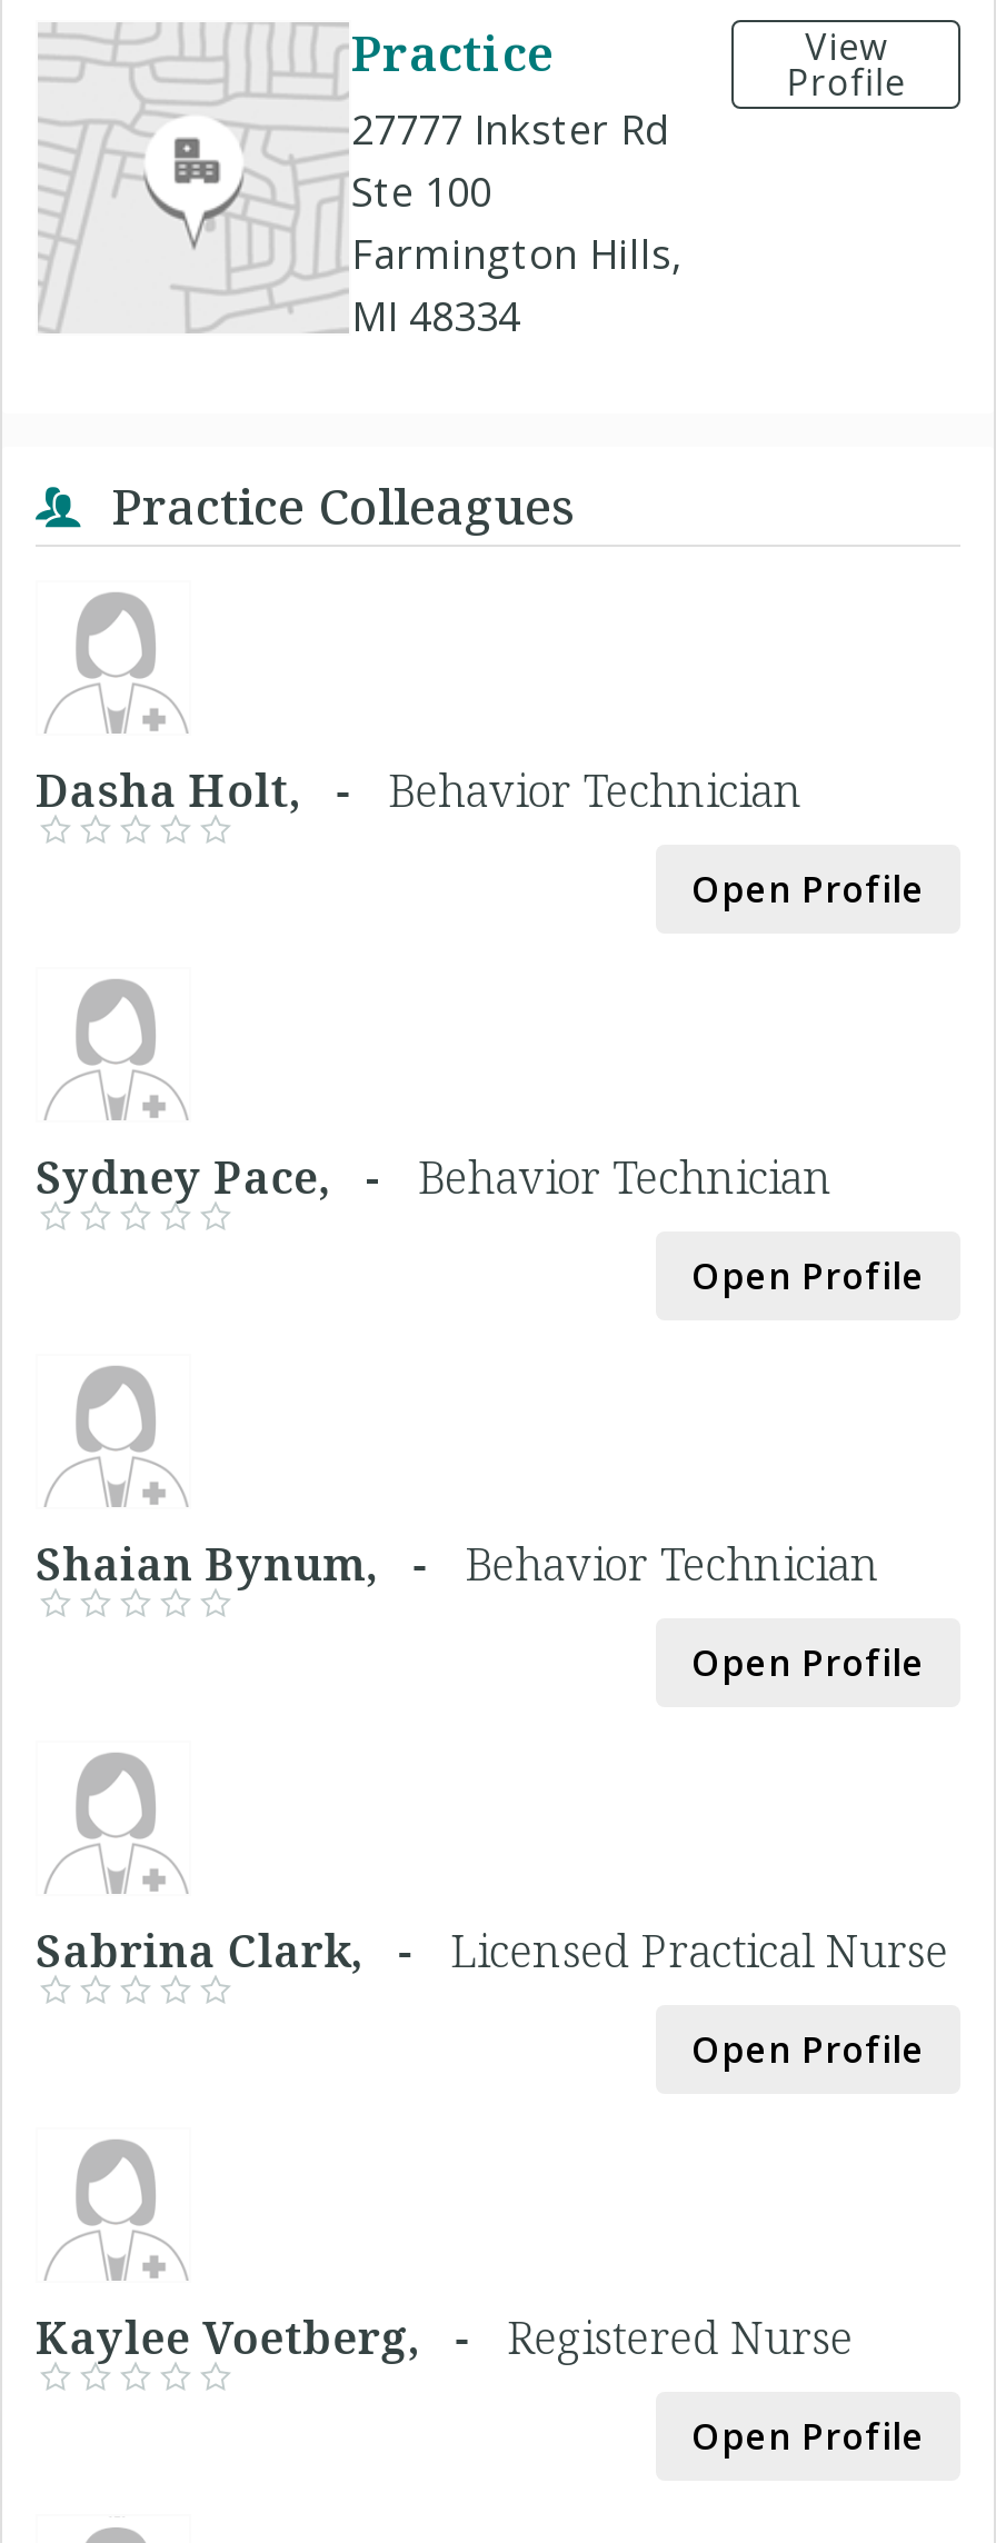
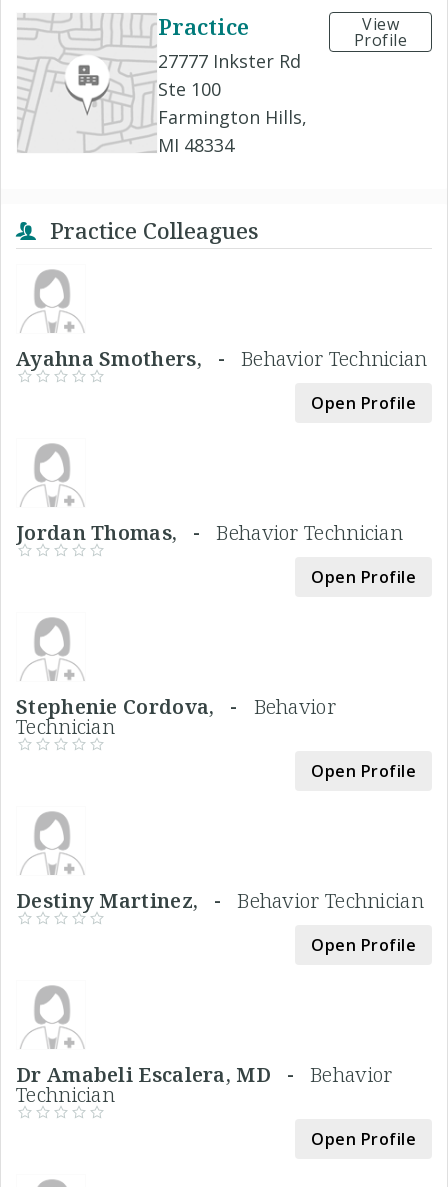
[36,759,803,819] Dasha Holt, - Behavior Technician -> [16,344,428,371] Ayahna Smothers, - Behavior Technician
[36,1146,832,1206] Sydney Pace, - Behavior Technician -> [16,518,403,545] Jordan Thomas, - Behavior Technician
[36,1533,880,1593] Shaian Bynum, - Behavior Technician -> [16,692,336,739] Stephenie Cordova, - Behavior | Technician
[36,1919,948,1979] Sabrina Clark, - Licensed Practical Nurse -> [16,886,424,913] Destiny Martinez, - Behavior Technician
[36,2306,853,2366] Kaylee Voetberg, - Registered Nurse -> [16,1060,392,1107] Dr Amabeli Escalera, MD - Behavior | Technician

